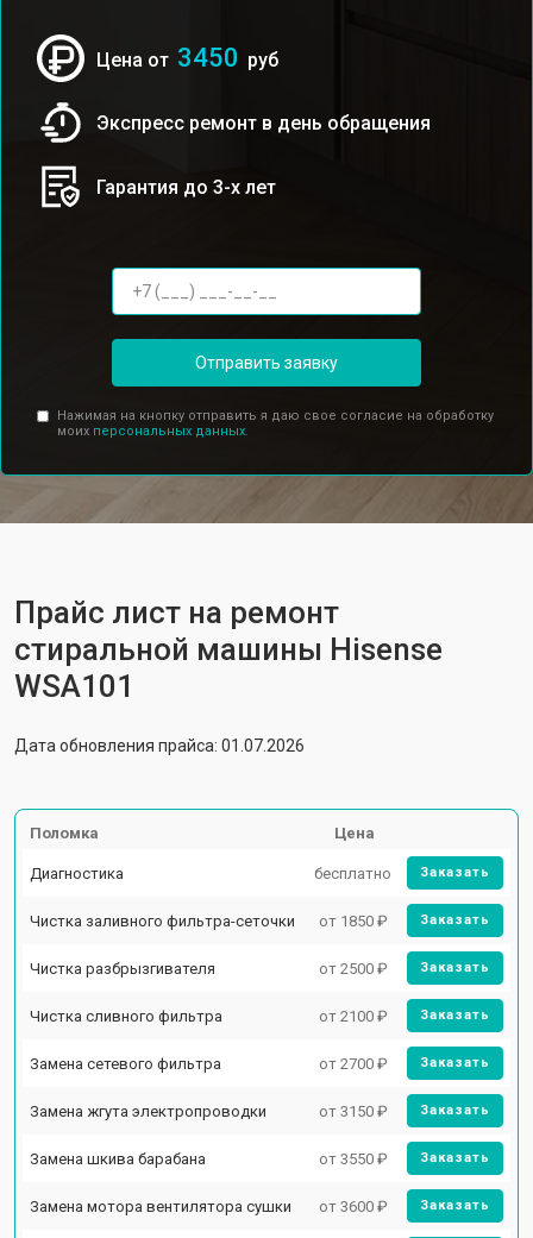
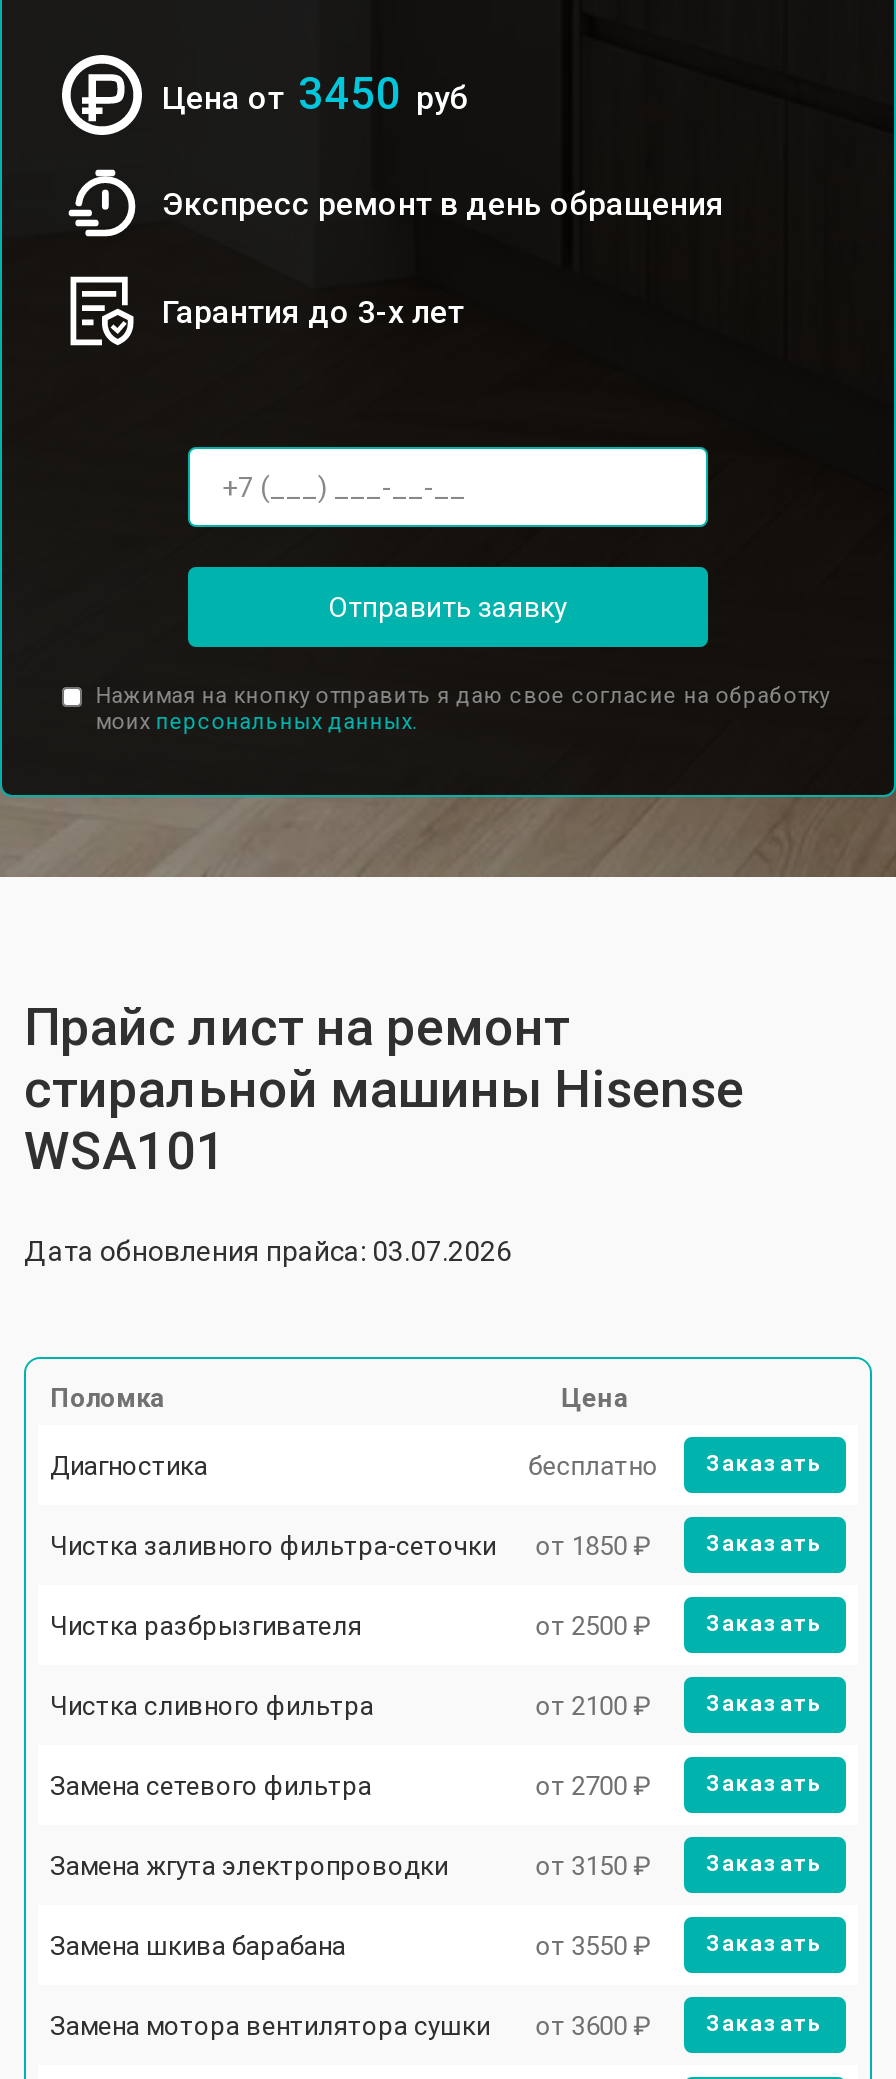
[14,736,305,755] Дата обновления прайса: 01.07.2026 -> [24,1235,512,1267] Дата обновления прайса: 03.07.2026

